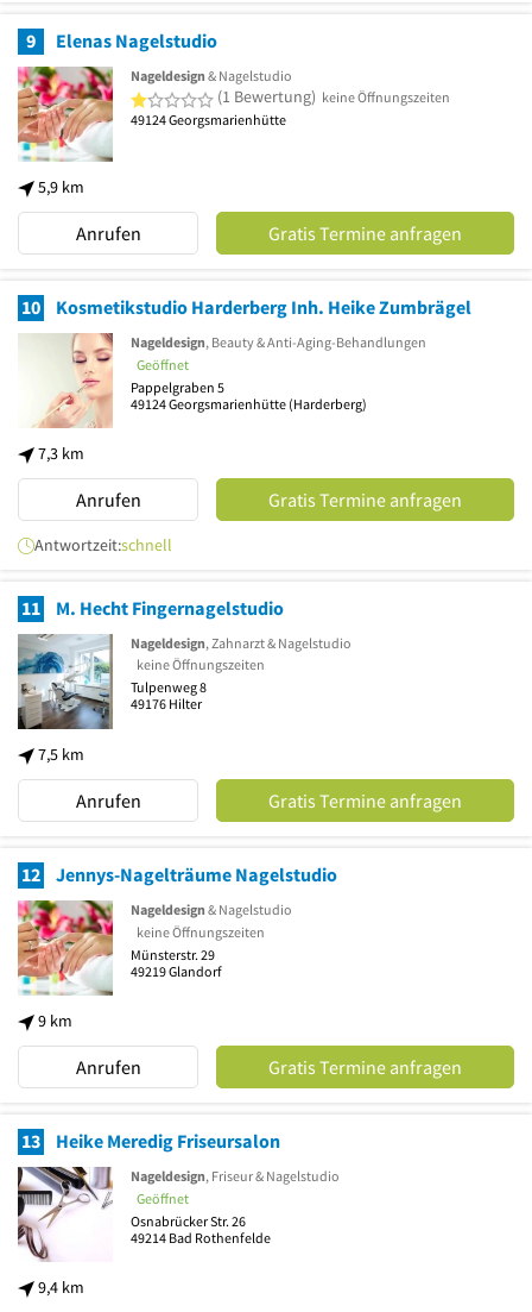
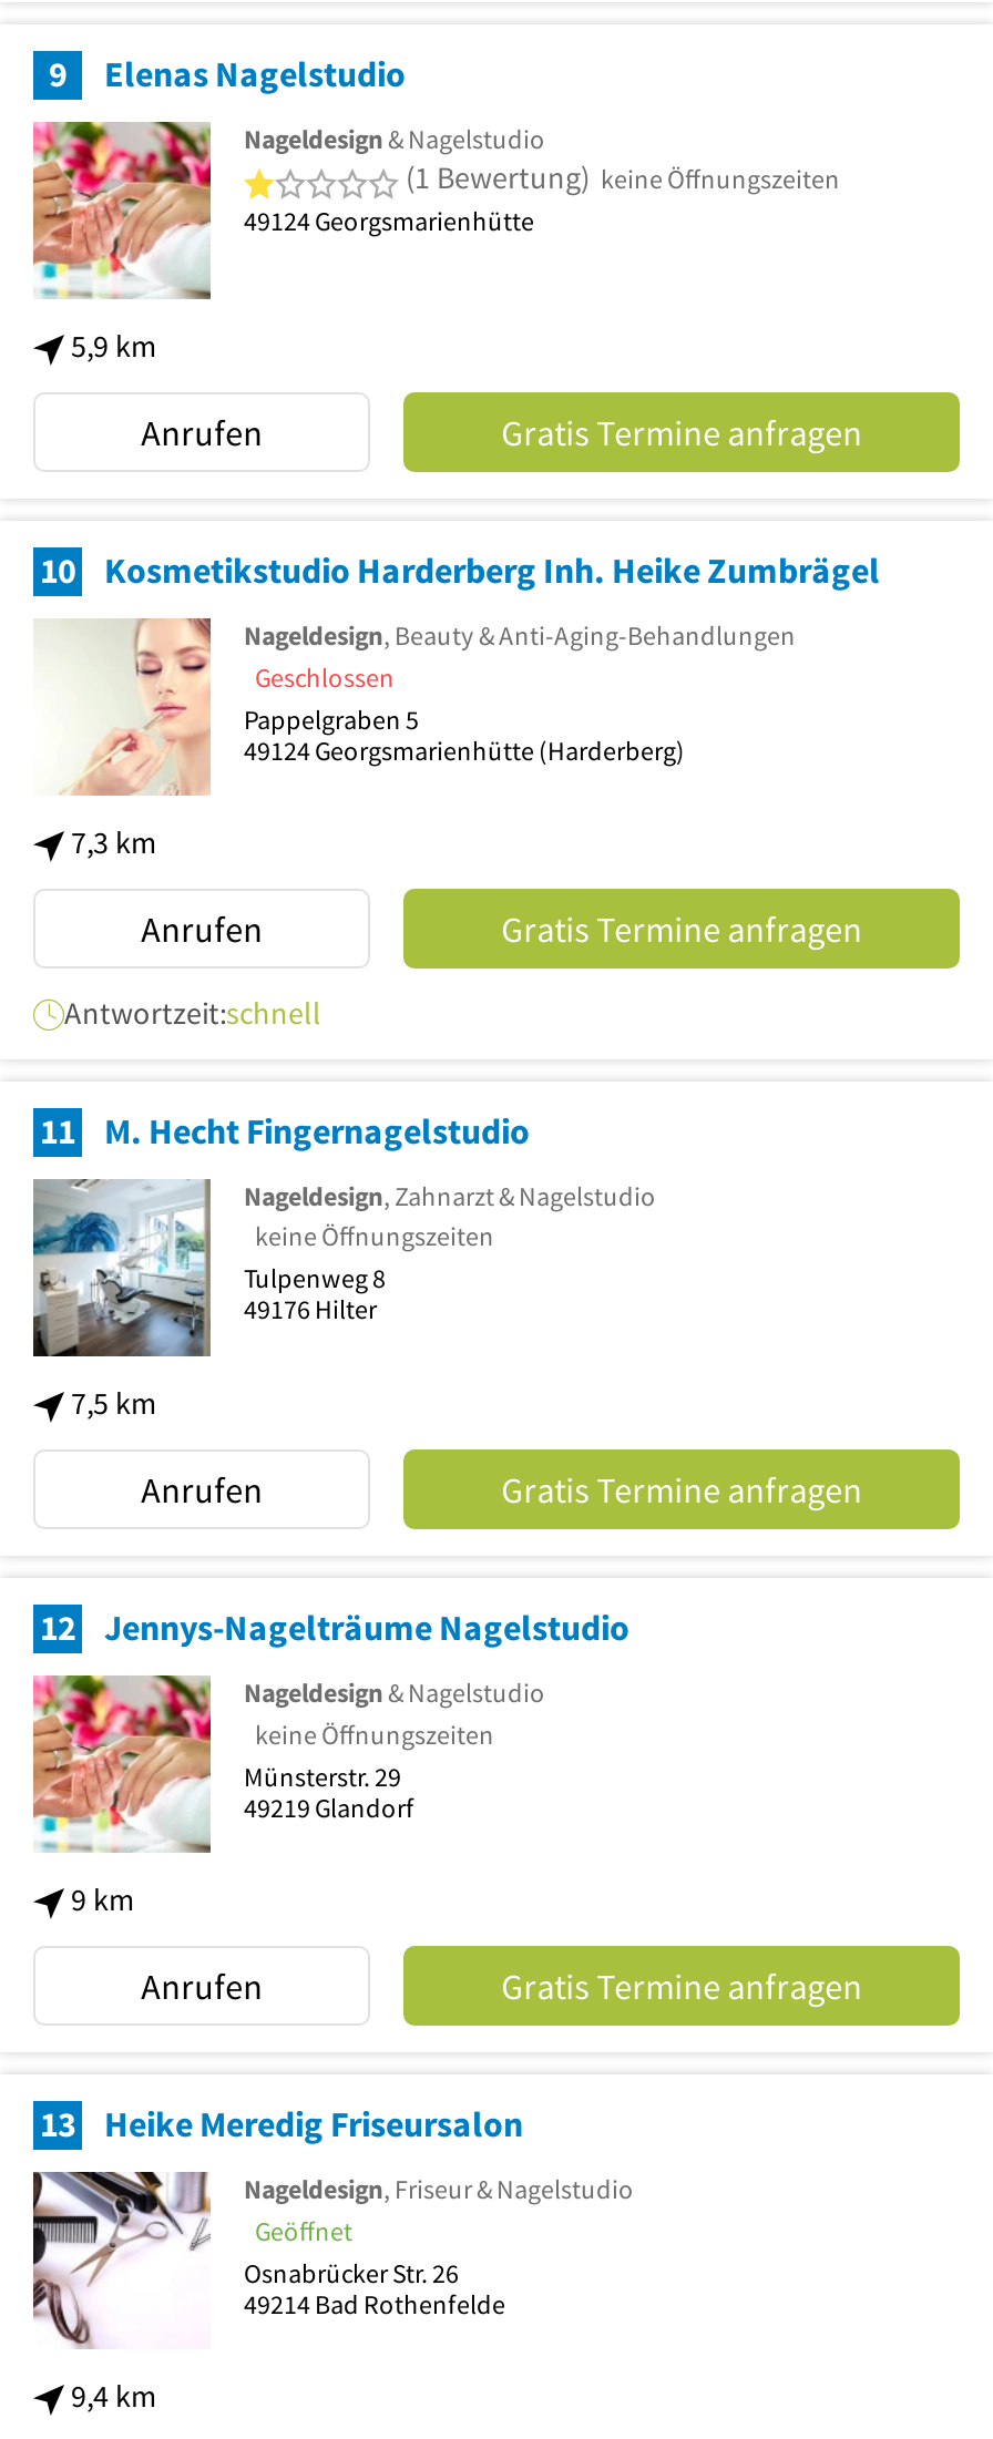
[137,355,189,373] Geöffnet -> [255,660,395,693] Geschlossen

